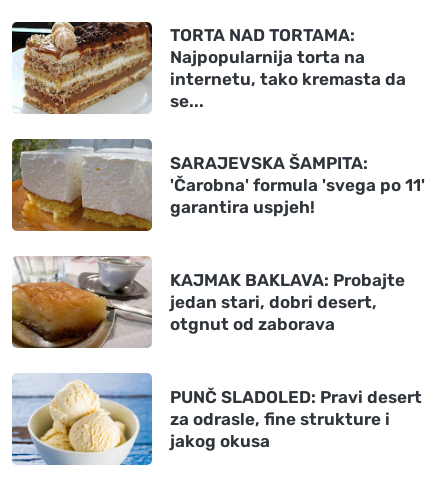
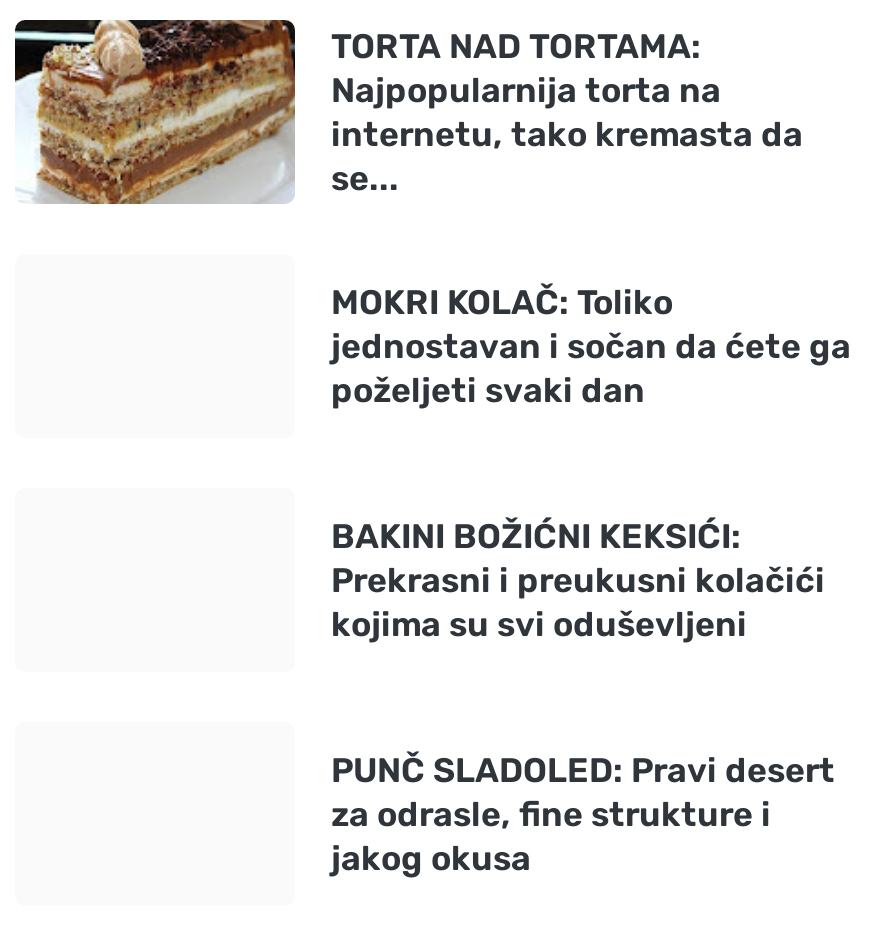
[11,138,153,232] [image] -> none
[170,153,425,217] SARAJEVSKA ŠAMPITA: | 'Čarobna' formula 'svega po 11' | garantira uspjeh! -> [331,282,851,410] MOKRI KOLAČ: Toliko | jednostavan i sočan da ćete ga | poželjeti svaki dan
[11,255,153,349] [image] -> none
[170,270,405,334] KAJMAK BAKLAVA: Probajte | jedan stari, dobri desert, | otgnut od zaborava -> [331,516,825,644] BAKINI BOŽIĆNI KEKSIĆI: | Prekrasni i preukusni kolačići | kojima su svi oduševljeni
[11,372,153,466] [image] -> none

